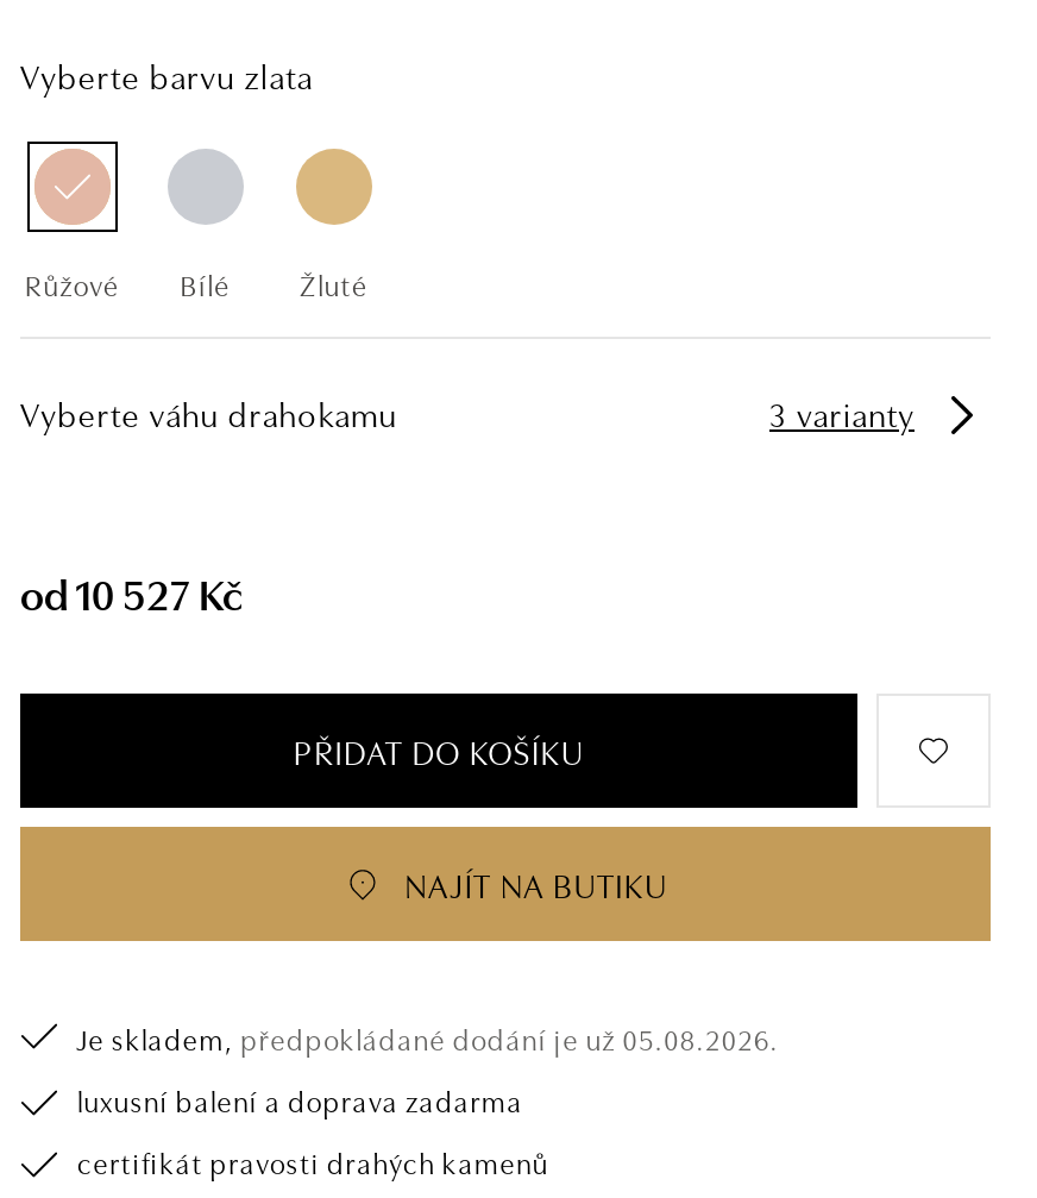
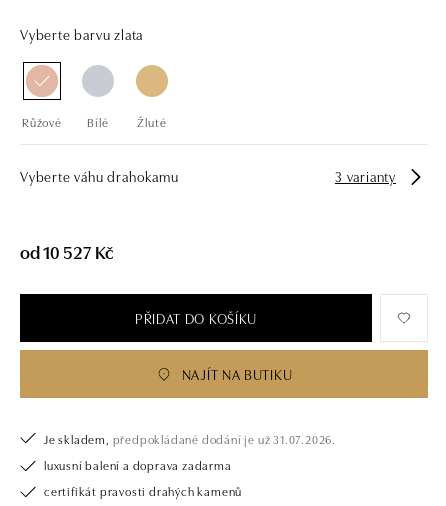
[77,1016,779,1057] Je skladem, předpokládané dodání je už 05.08.2026. -> [44,430,336,447] Je skladem, předpokládané dodání je už 31.07.2026.

